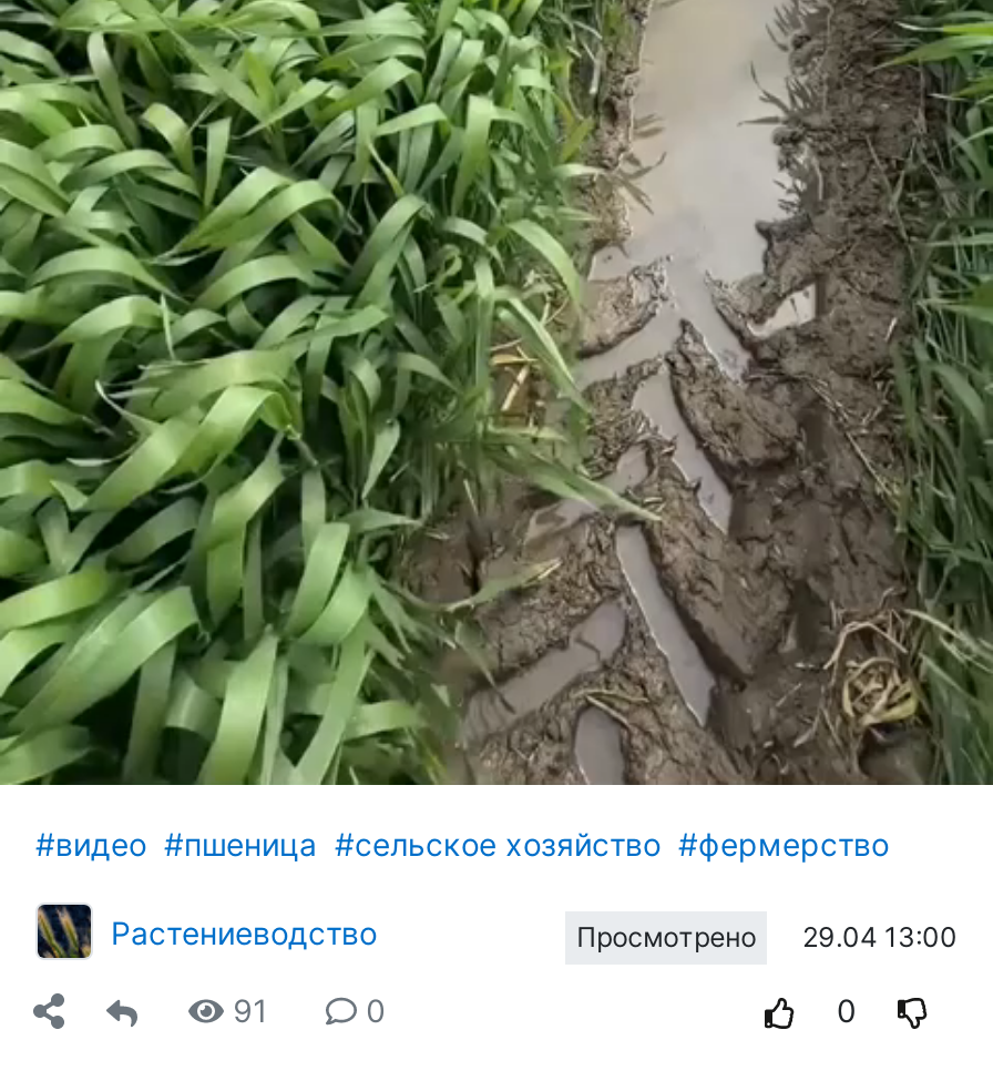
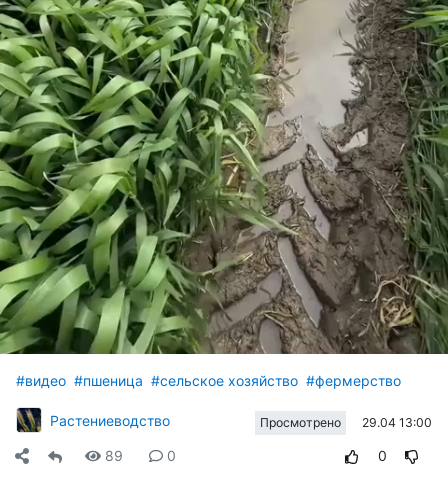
[233,991,269,1029] 91 -> [105,447,123,464] 89

